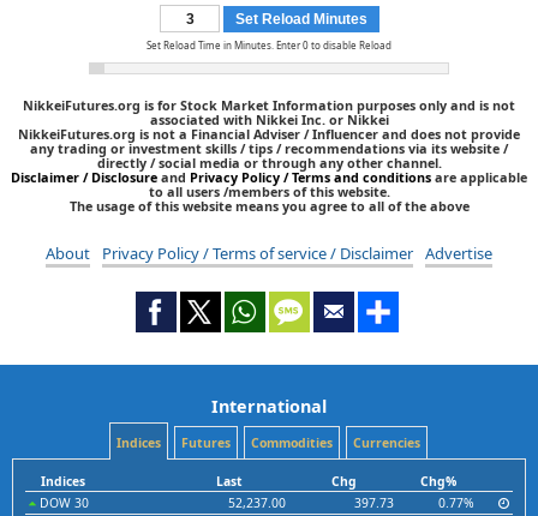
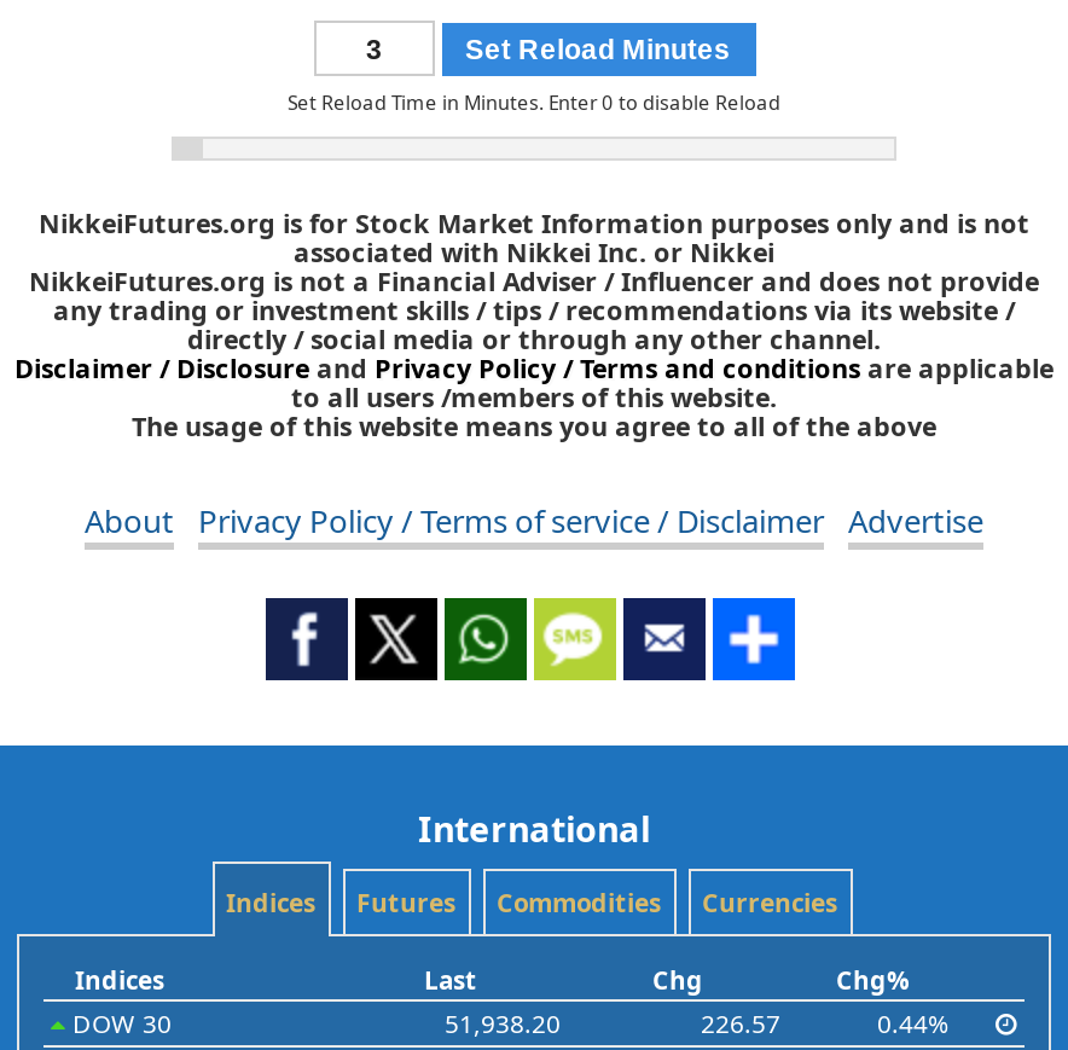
[228,495,286,511] 52,237.00 -> [445,1007,561,1041] 51,938.20
[354,495,394,511] 397.73 -> [701,1007,780,1041] 226.57
[438,495,474,511] 0.77% -> [877,1007,950,1041] 0.44%

